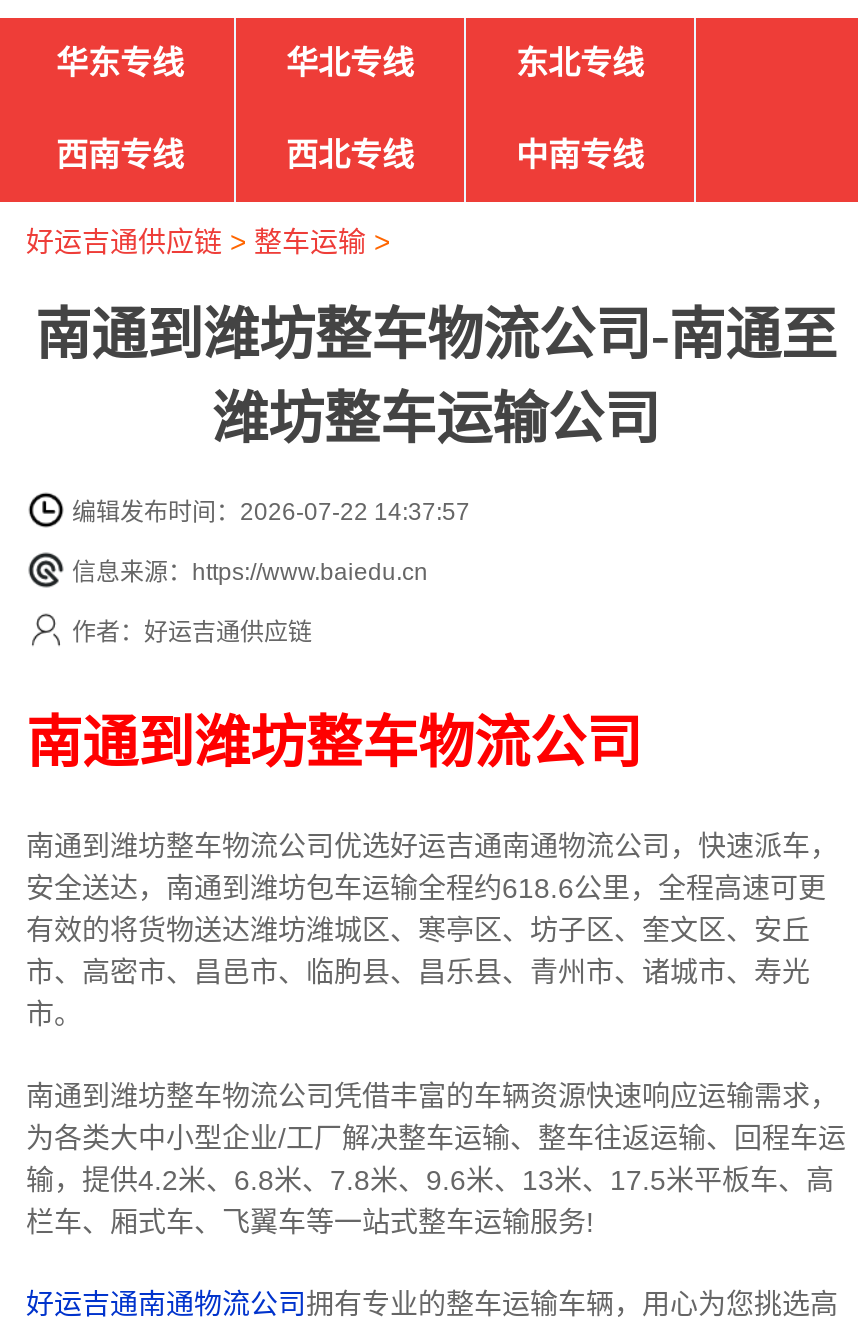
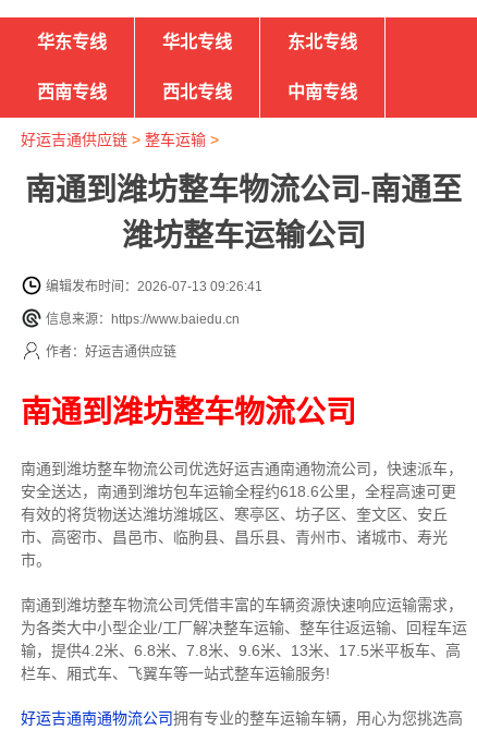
[72,497,470,525] 编辑发布时间：2026-07-22 14:37:57 -> [46,279,262,294] 编辑发布时间：2026-07-13 09:26:41

